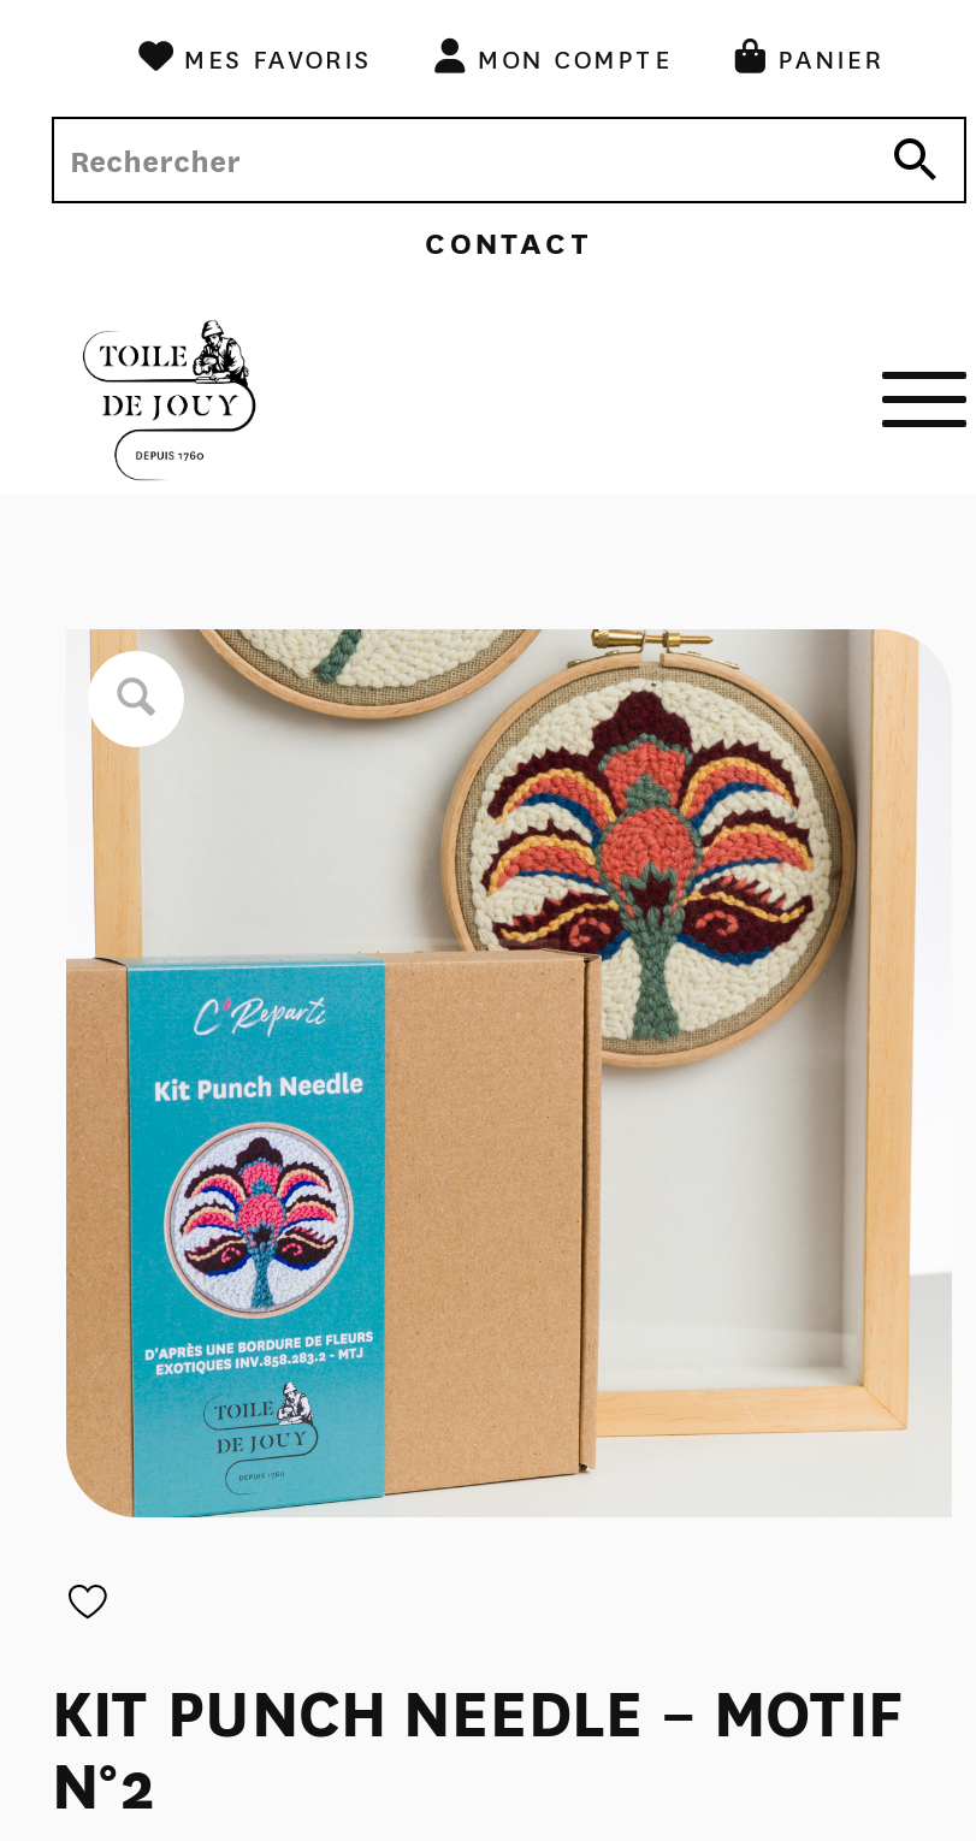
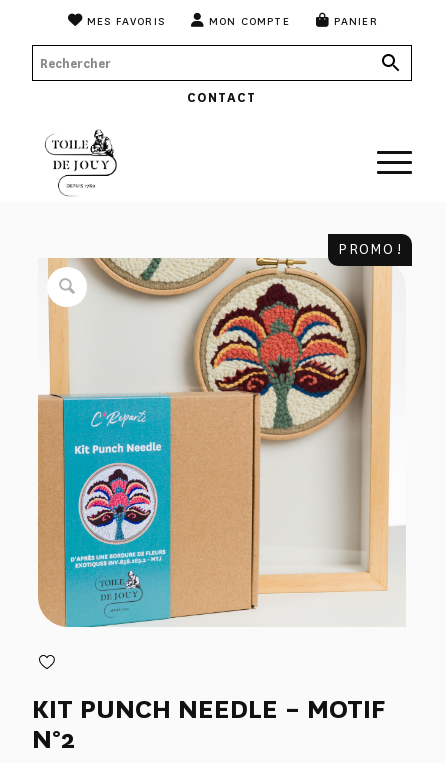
none -> [338,240,402,259] PROMO !

